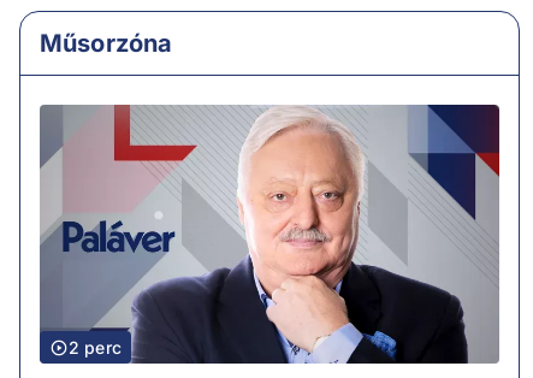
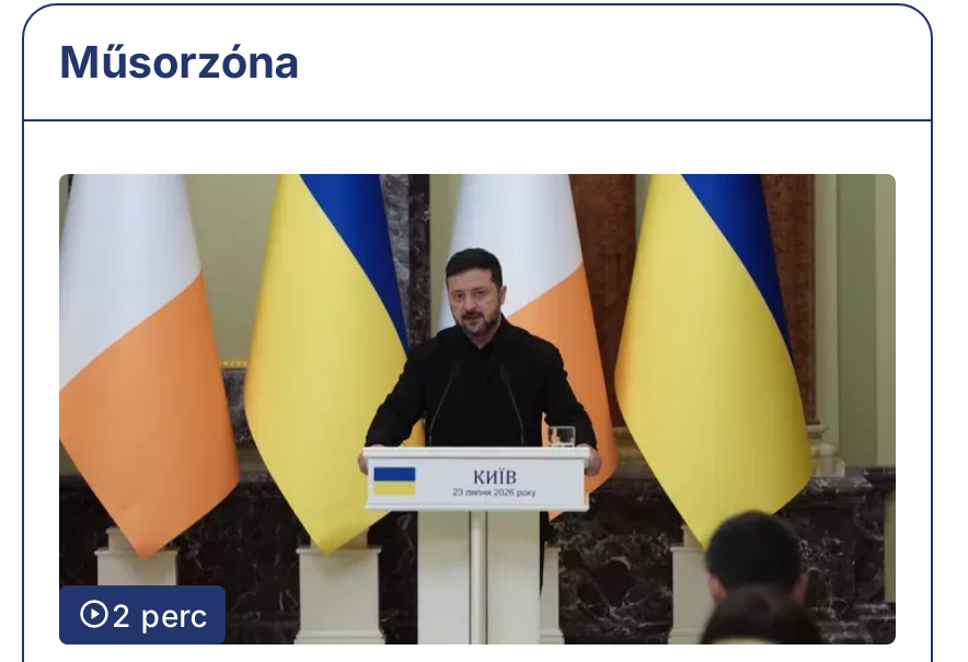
[39,104,501,365] [image] -> [57,172,898,647] [image]

